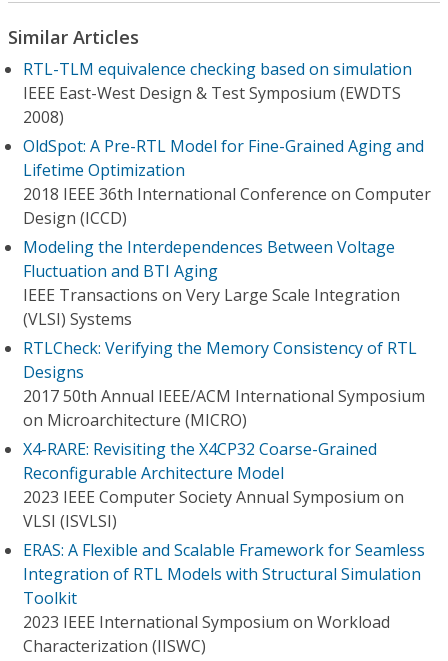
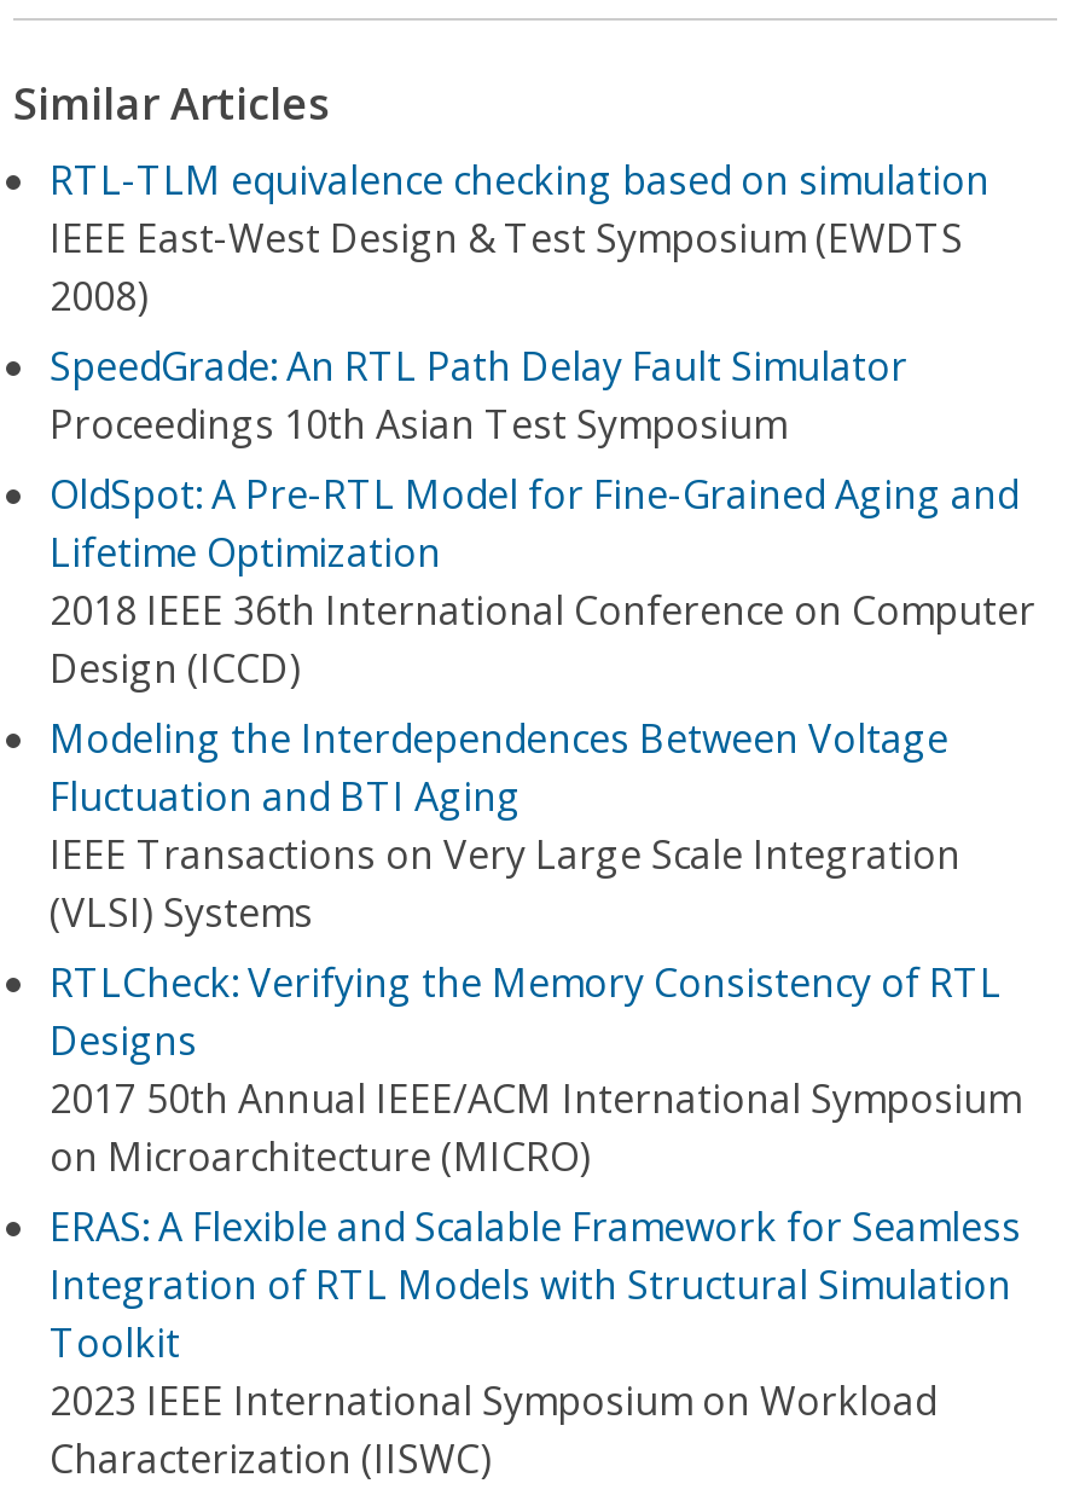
none -> [50,340,907,451] SpeedGrade: An RTL Path Delay Fault Simulator | Proceedings 10th Asian Test Symposium
moved [23,135,431,431] -> [50,468,1035,1183]: OldSpot: A Pre-RTL Model for Fine-Grained Aging and | Lifetime Optimization | 2018 IEEE 36th International Conference on Computer | ... | 2017 50th Annual IEEE/ACM International Symposium | on Microarchitecture (MICRO)
[23,438,404,532] X4-RARE: Revisiting the X4CP32 Coarse-Grained | Reconfigurable Architecture Model | 2023 IEEE Computer Society Annual Symposium on | VLSI (ISVLSI) -> none

